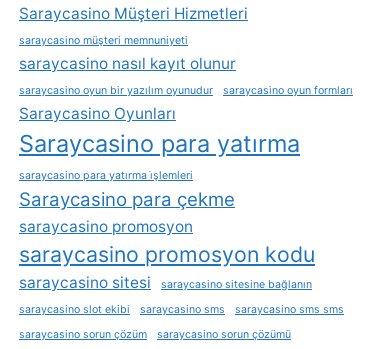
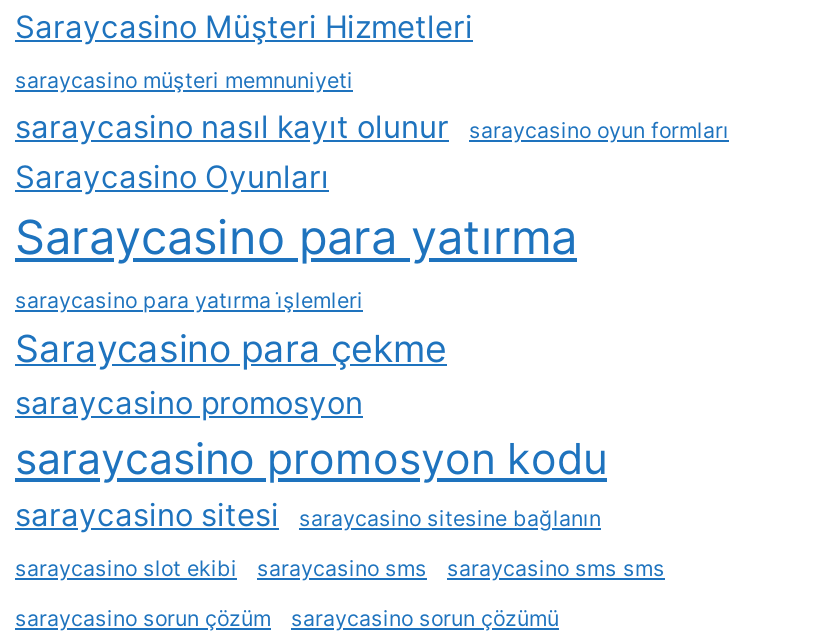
[19,84,213,97] saraycasino oyun bir yazılım oyunudur -> none

